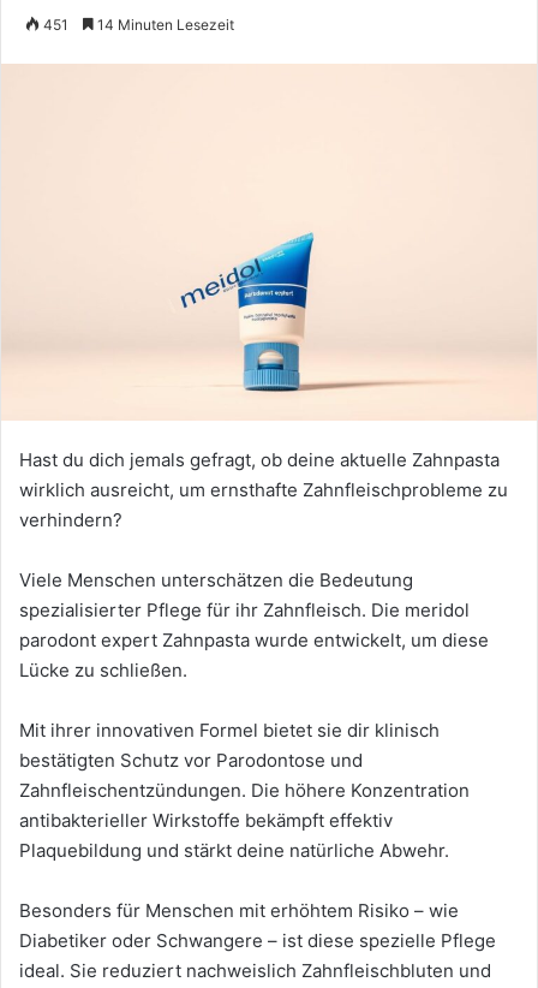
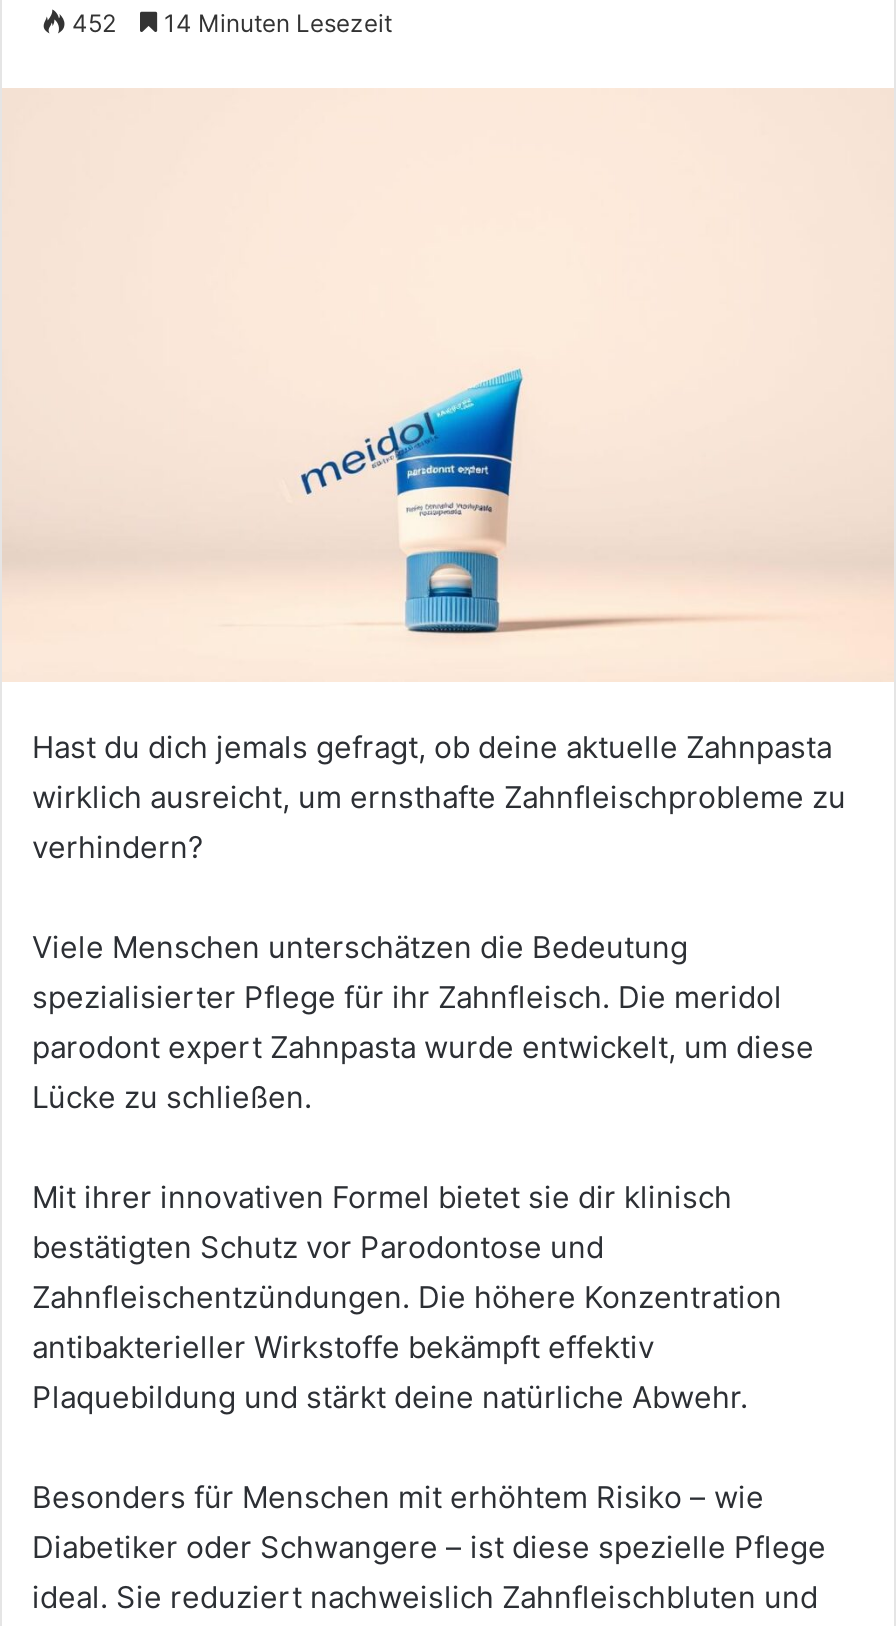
[40,16,234,34] 451 14 Minuten Lesezeit -> [66,8,392,38] 452 14 Minuten Lesezeit

